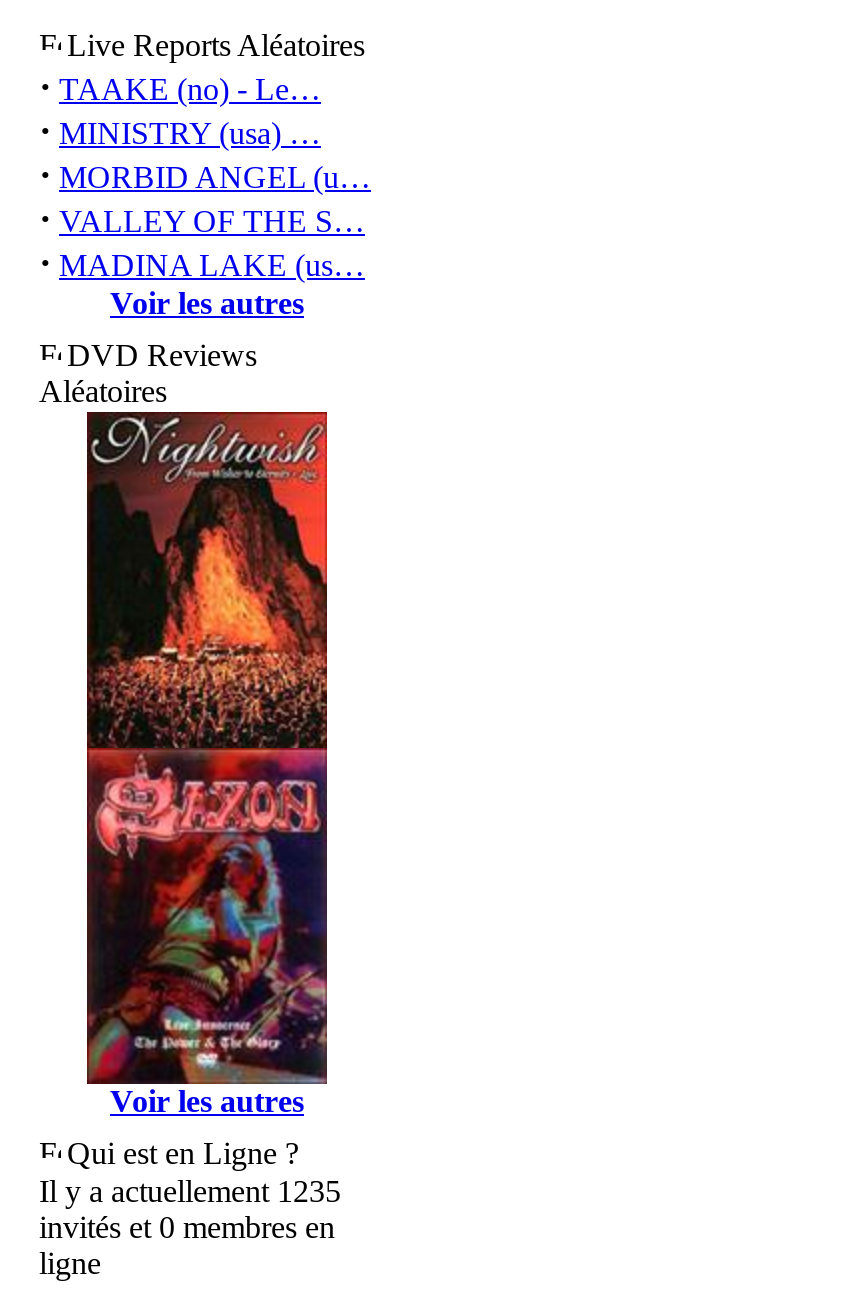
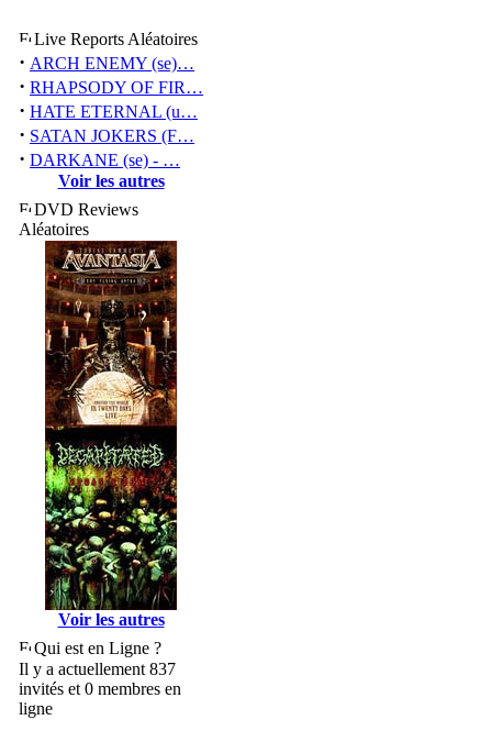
[39,66,371,284] · TAAKE (no) - Le… | · MINISTRY (usa) … | · MORBID ANGEL (u… | · VALLEY OF THE S… | · MADINA LAKE (us… -> [19,51,203,170] · ARCH ENEMY (se)… | · RHAPSODY OF FIR… | · HATE ETERNAL (u… | · SATAN JOKERS (F… | · DARKANE (se) - …
[85,412,329,1086] [image] -> [44,241,178,611] [image]
[39,1174,341,1208] Il y a actuellement 1235 -> [19,660,176,678] Il y a actuellement 837

